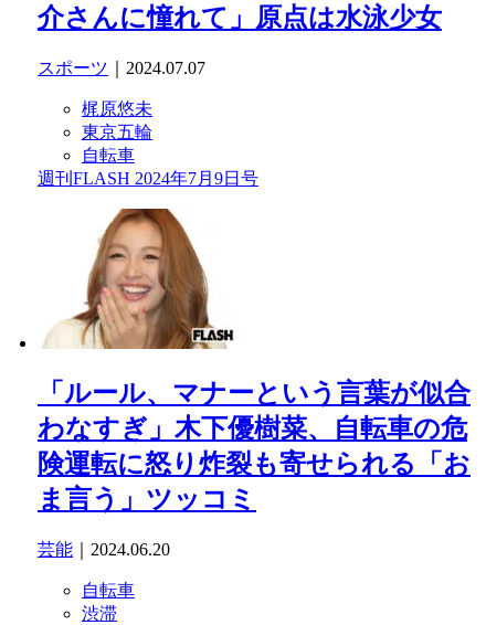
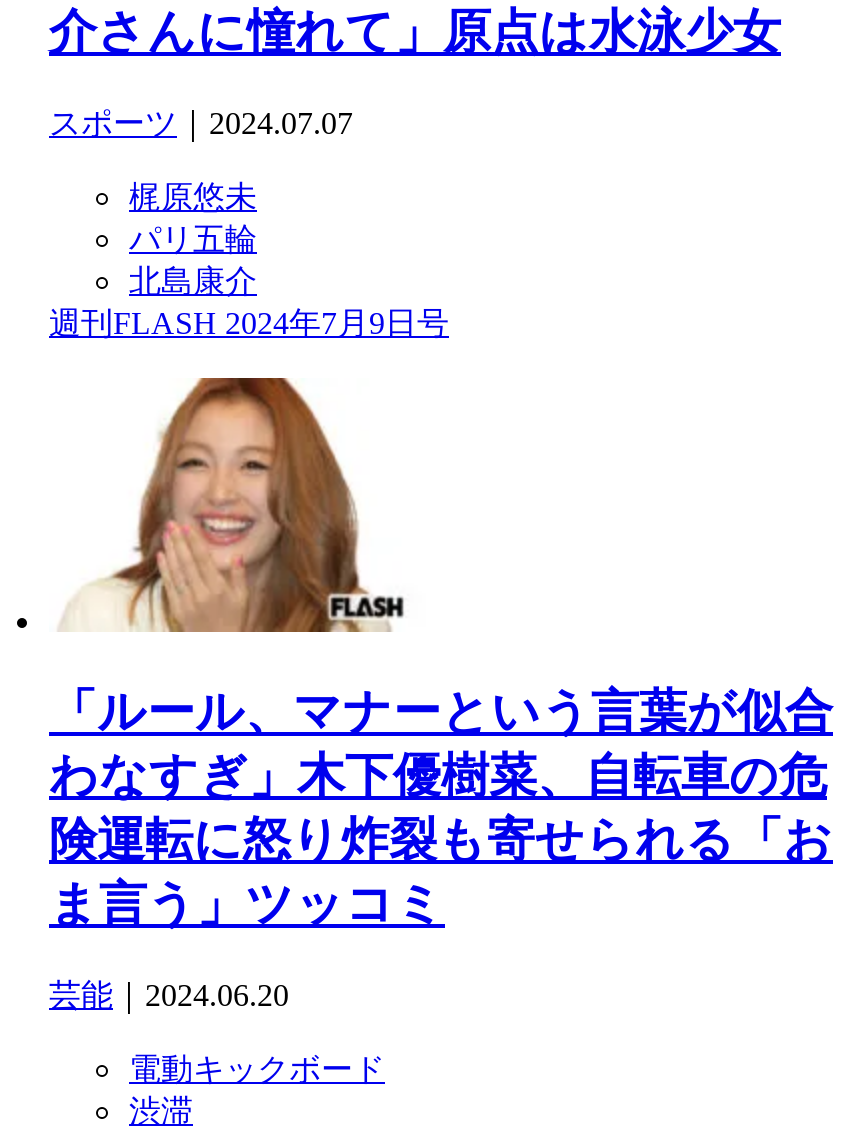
[82,123,152,165] 東京五輪 | 自転車 -> [129,222,257,298] パリ五輪 | 北島康介
[82,581,135,600] 自転車 -> [129,1052,385,1086] 電動キックボード

